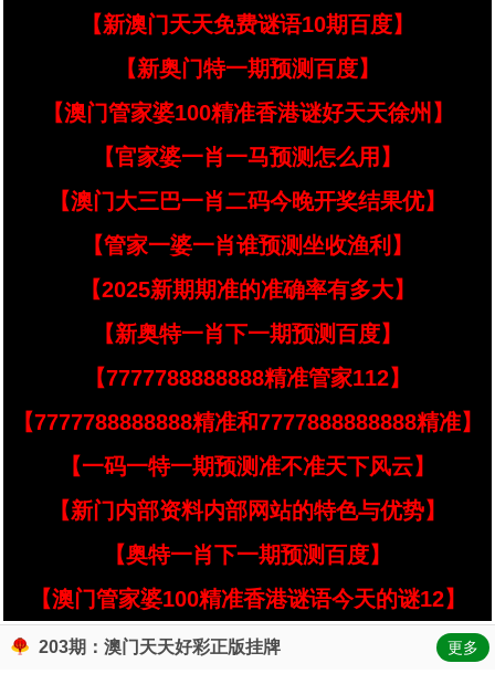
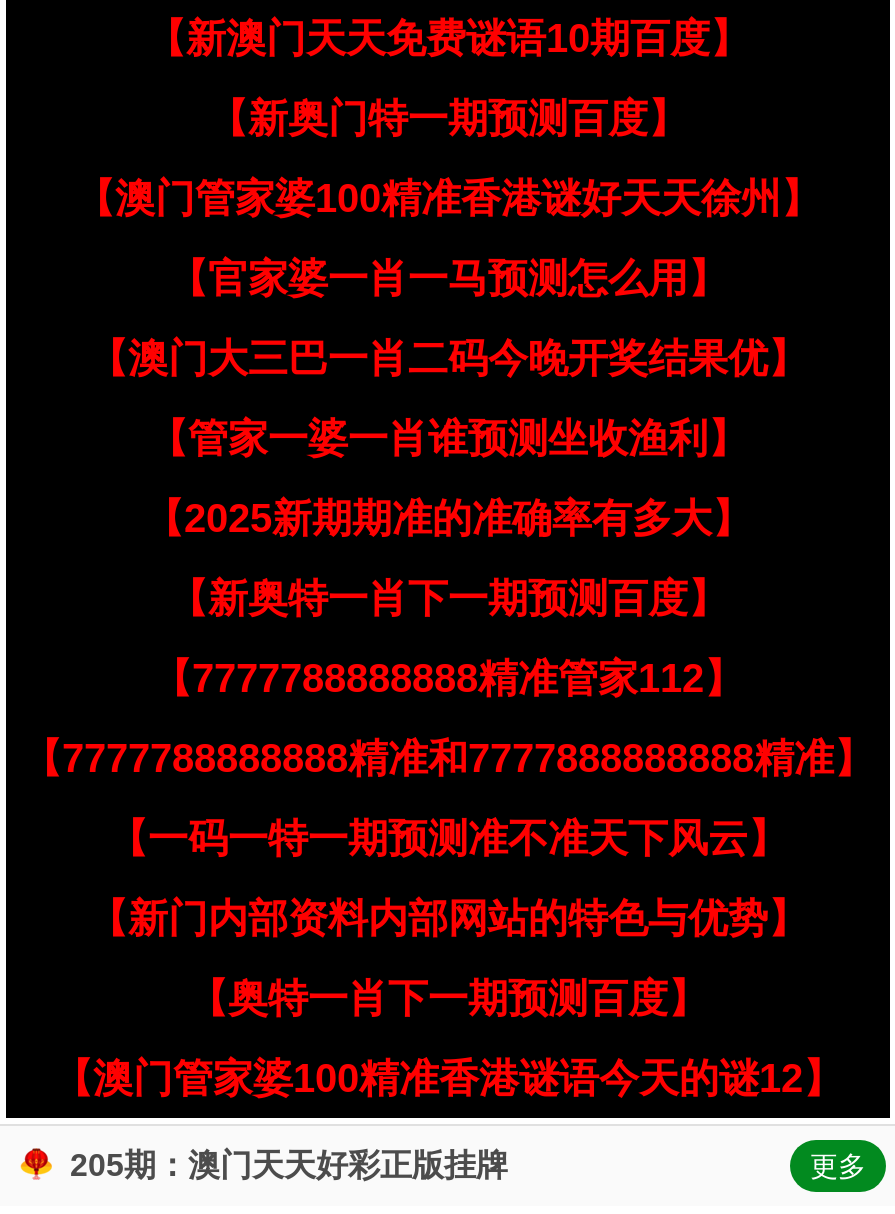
[39,638,281,656] 203期：澳门天天好彩正版挂牌 -> [70,1148,508,1182] 205期：澳门天天好彩正版挂牌

